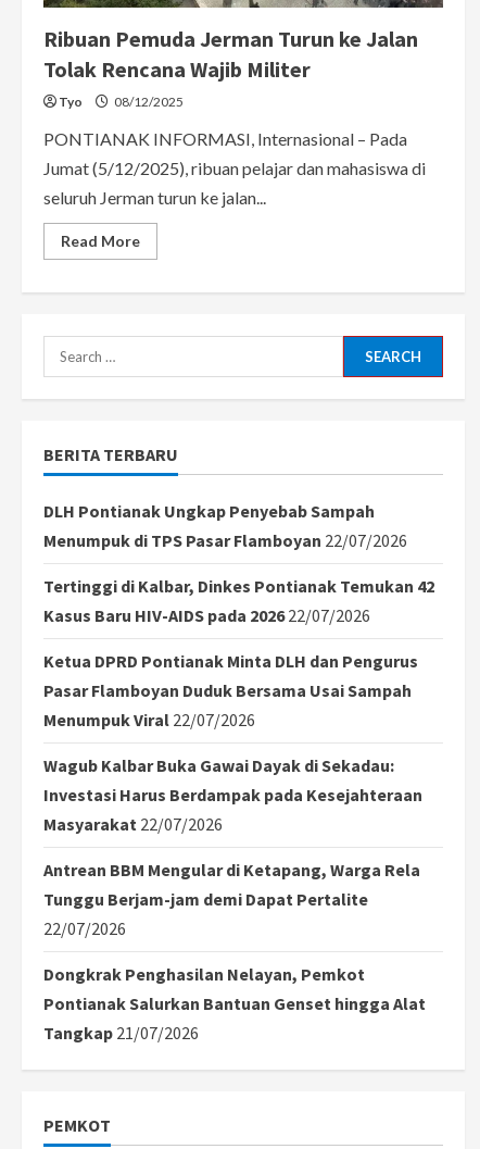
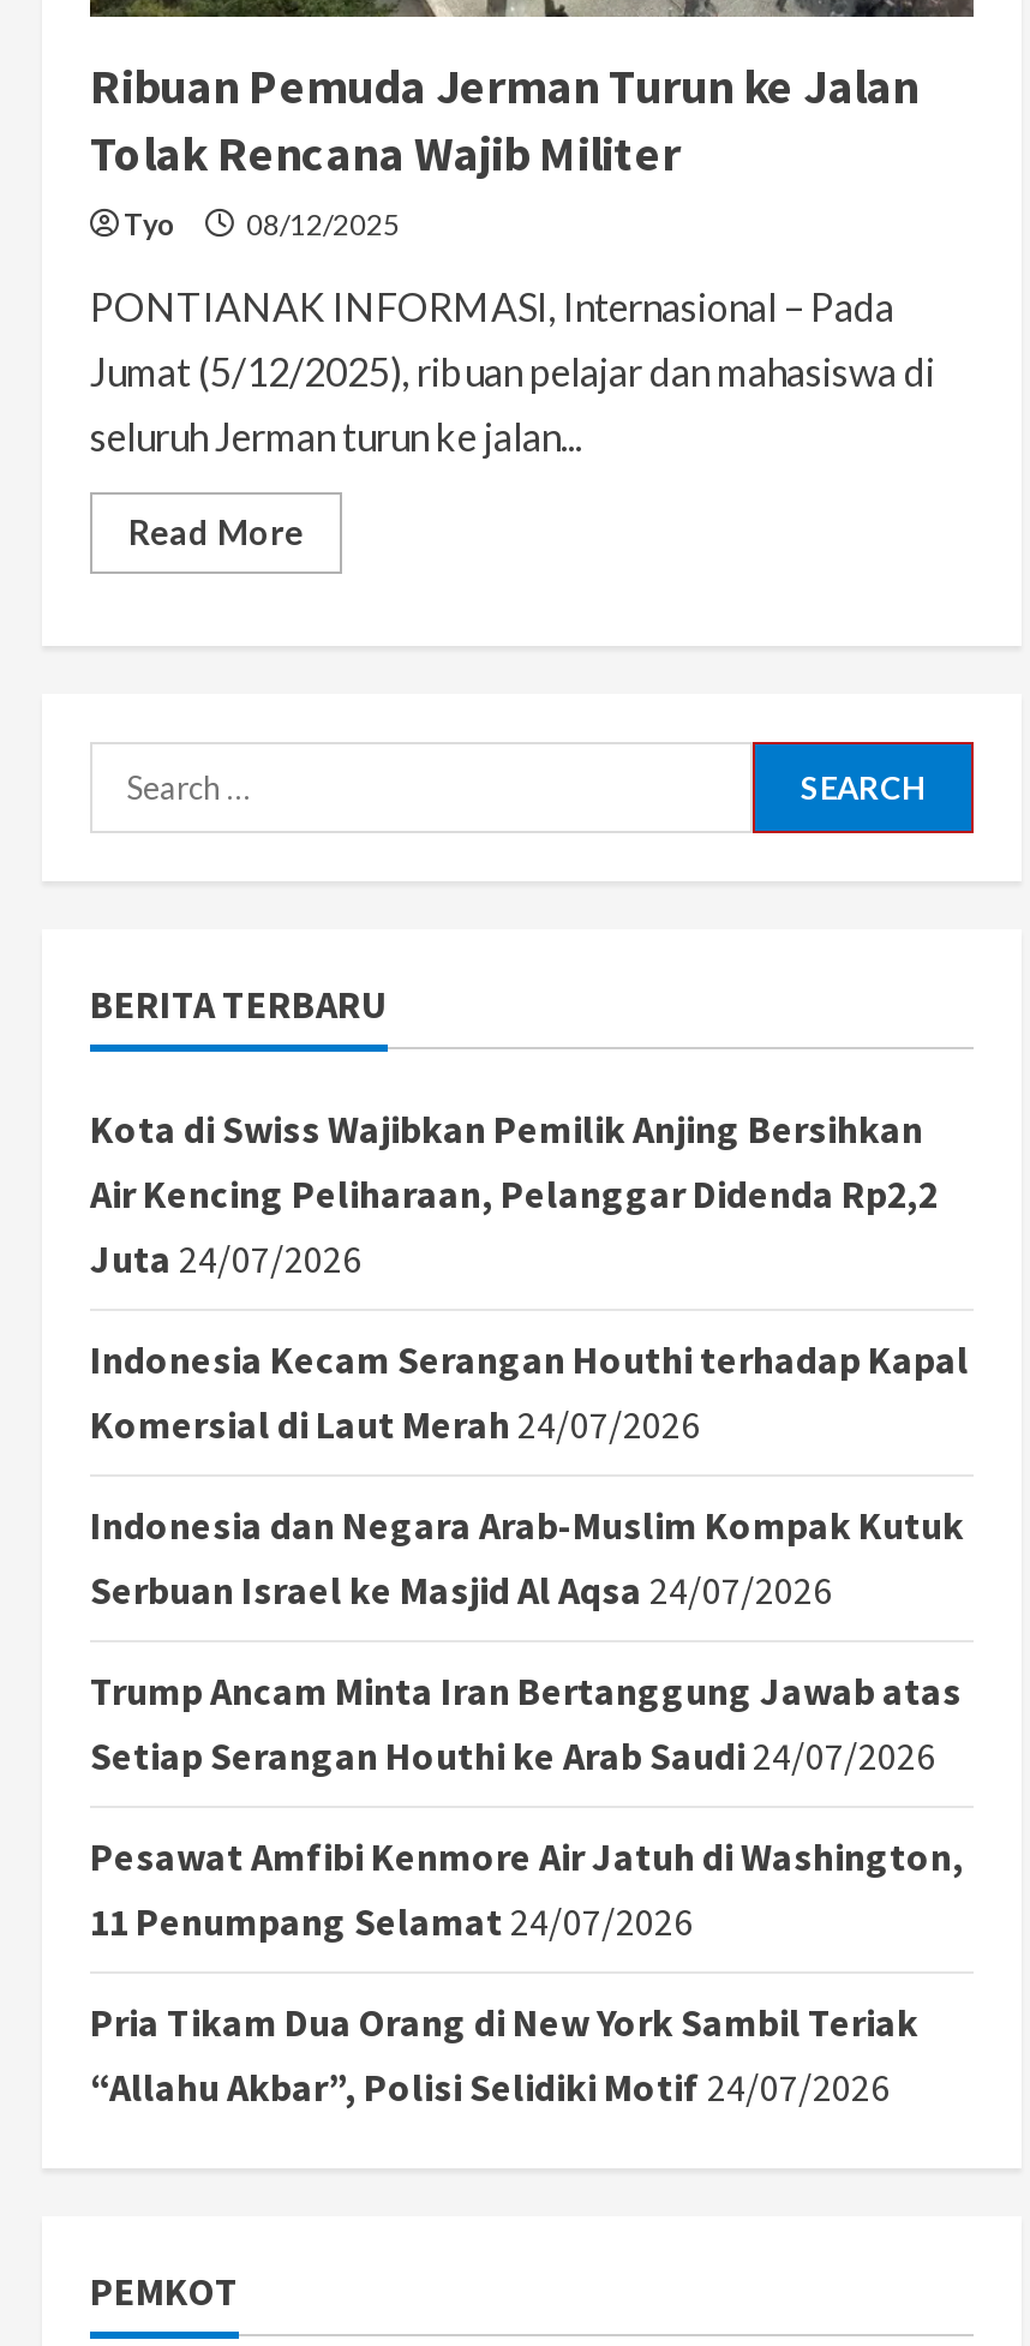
[43,500,407,551] DLH Pontianak Ungkap Penyebab Sampah | Menumpuk di TPS Pasar Flamboyan 22/07/2026 -> [90,1104,938,1282] Kota di Swiss Wajibkan Pemilik Anjing Bersihkan | Air Kencing Peliharaan, Pelanggar Didenda Rp2,2 | Juta 24/07/2026
[43,575,434,626] Tertinggi di Kalbar, Dinkes Pontianak Temukan 42 | Kasus Baru HIV-AIDS pada 2026 22/07/2026 -> [90,1335,969,1448] Indonesia Kecam Serangan Houthi terhadap Kapal | Komersial di Laut Merah 24/07/2026
[43,650,418,730] Ketua DPRD Pontianak Minta DLH dan Pengurus | Pasar Flamboyan Duduk Bersama Usai Sampah | Menumpuk Viral 22/07/2026 -> [90,1501,964,1613] Indonesia dan Negara Arab-Muslim Kompak Kutuk | Serbuan Israel ke Masjid Al Aqsa 24/07/2026
[43,754,422,835] Wagub Kalbar Buka Gawai Dayak di Sekadau: | Investasi Harus Berdampak pada Kesejahteraan | Masyarakat 22/07/2026 -> [90,1666,962,1779] Trump Ancam Minta Iran Bertanggung Jawab atas | Setiap Serangan Houthi ke Arab Saudi 24/07/2026
[43,859,420,939] Antrean BBM Mengular di Ketapang, Warga Rela | Tunggu Berjam-jam demi Dapat Pertalite | 22/07/2026 -> [90,1832,964,1945] Pesawat Amfibi Kenmore Air Jatuh di Washington, | 11 Penumpang Selamat 24/07/2026
[43,963,426,1043] Dongkrak Penghasilan Nelayan, Pemkot | Pontianak Salurkan Bantuan Genset hingga Alat | Tangkap 21/07/2026 -> [90,1998,918,2110] Pria Tikam Dua Orang di New York Sambil Teriak | “Allahu Akbar”, Polisi Selidiki Motif 24/07/2026

